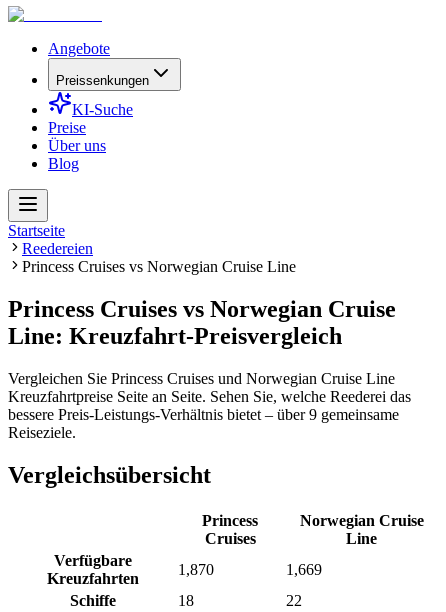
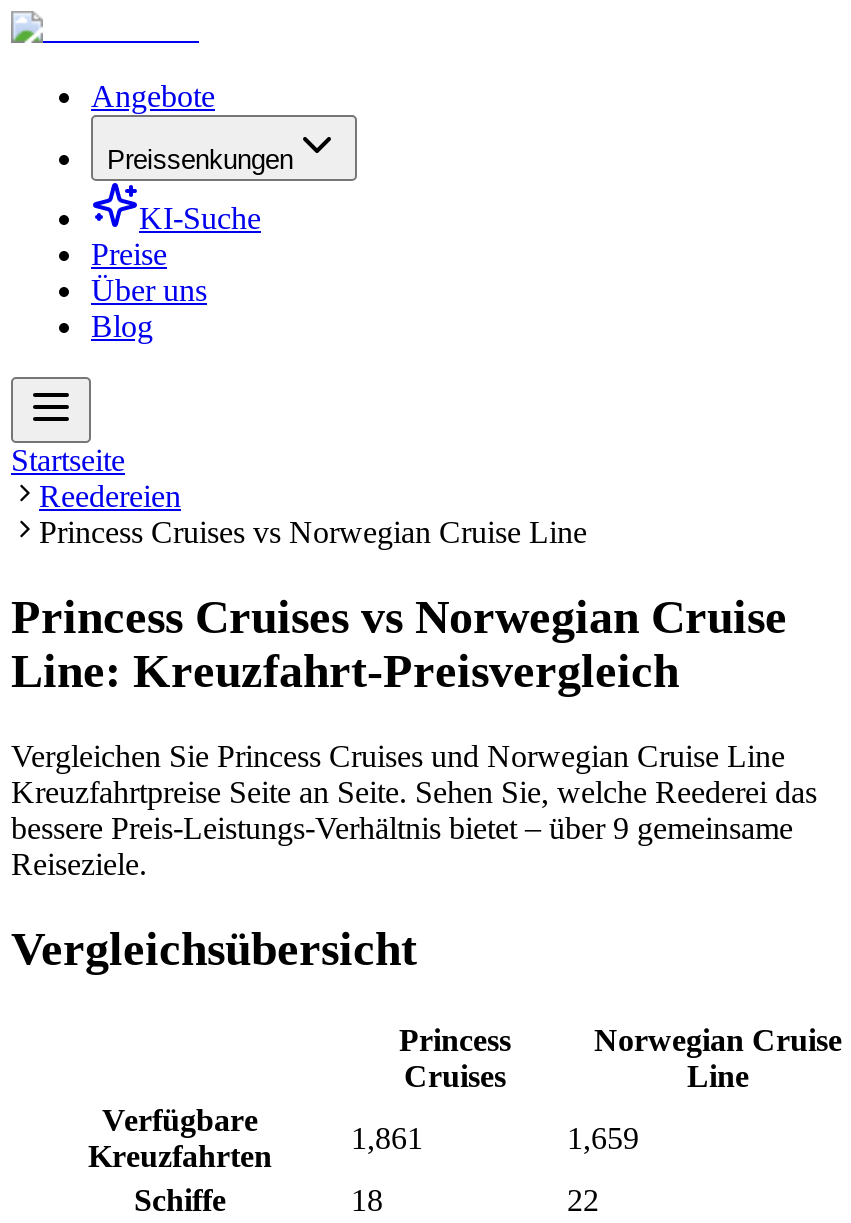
[178,561,214,578] 1,870 -> [351,1120,423,1154] 1,861
[286,561,322,578] 1,669 -> [567,1120,639,1154] 1,659

